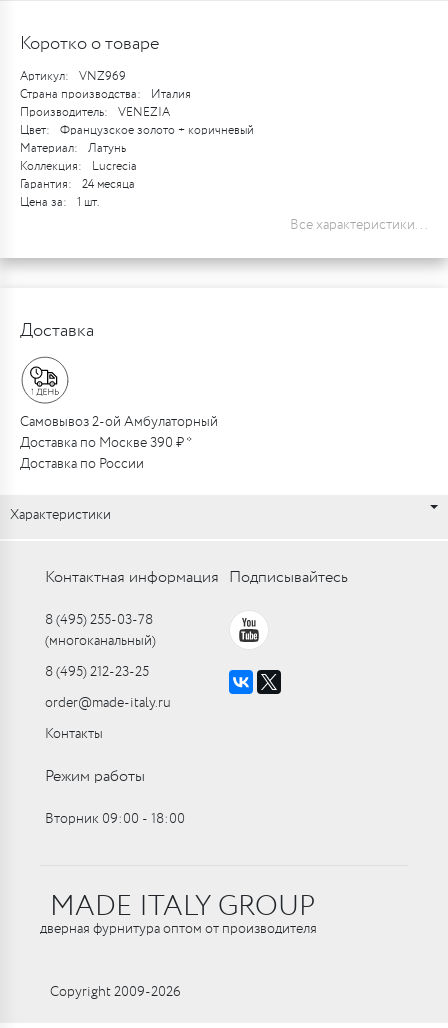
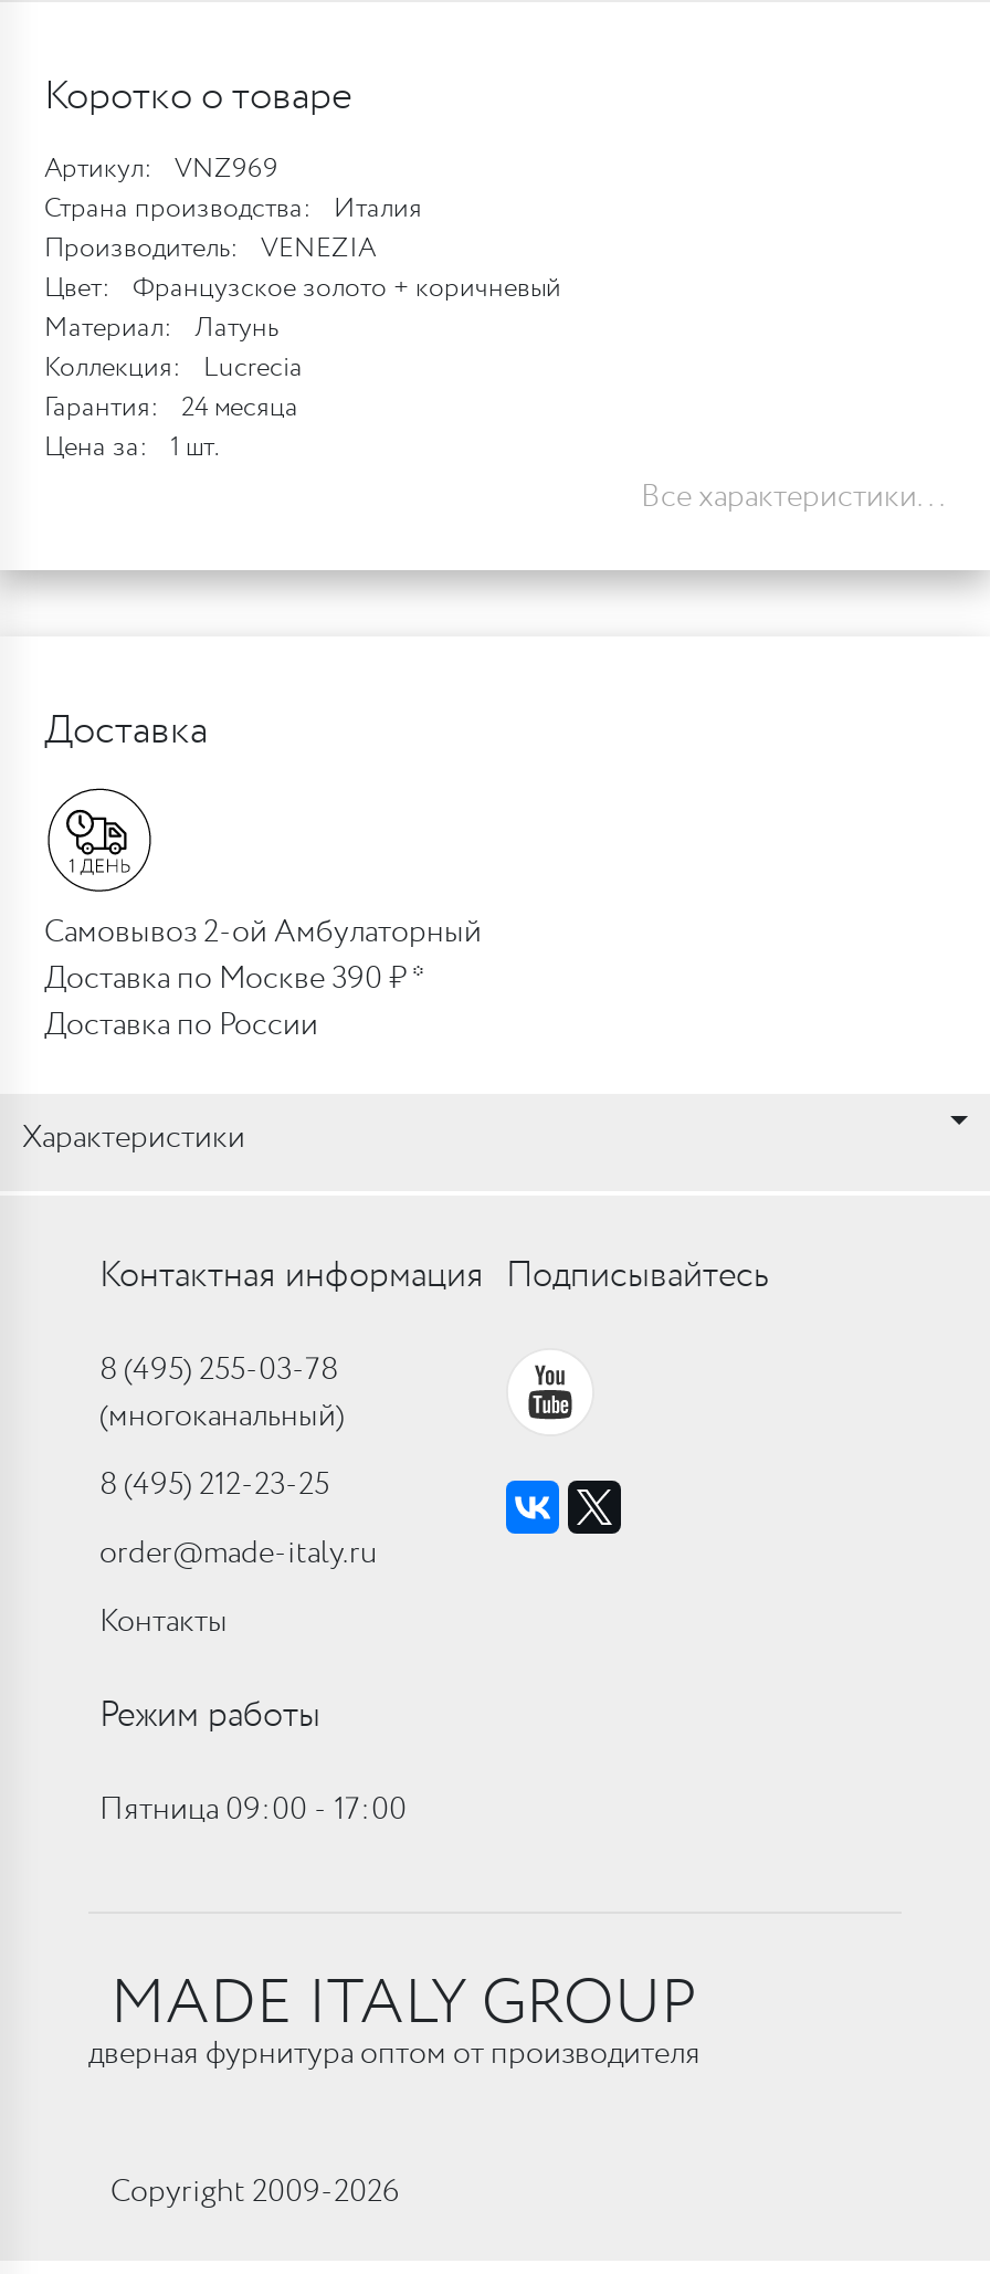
[45,809,185,829] Вторник 09:00 ‑ 18:00 -> [99,1788,407,1832] Пятница 09:00 ‑ 17:00

